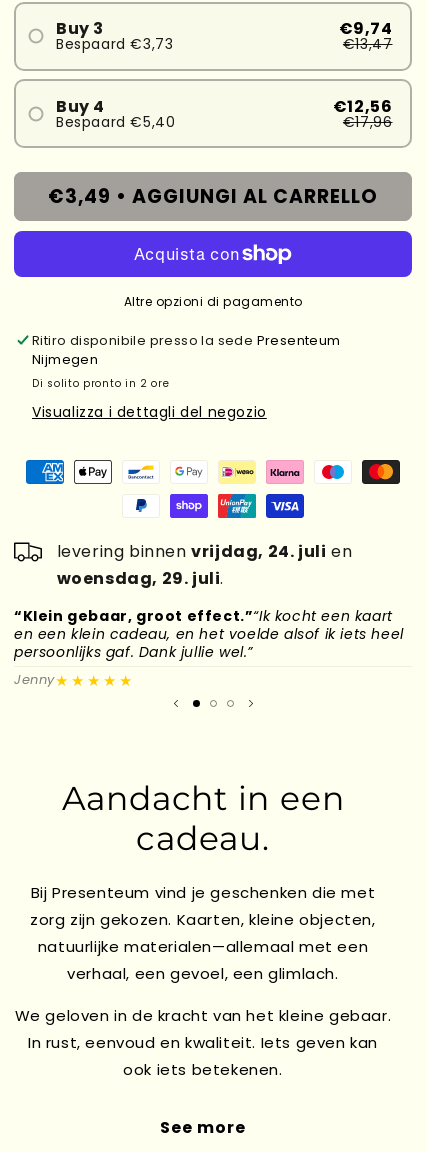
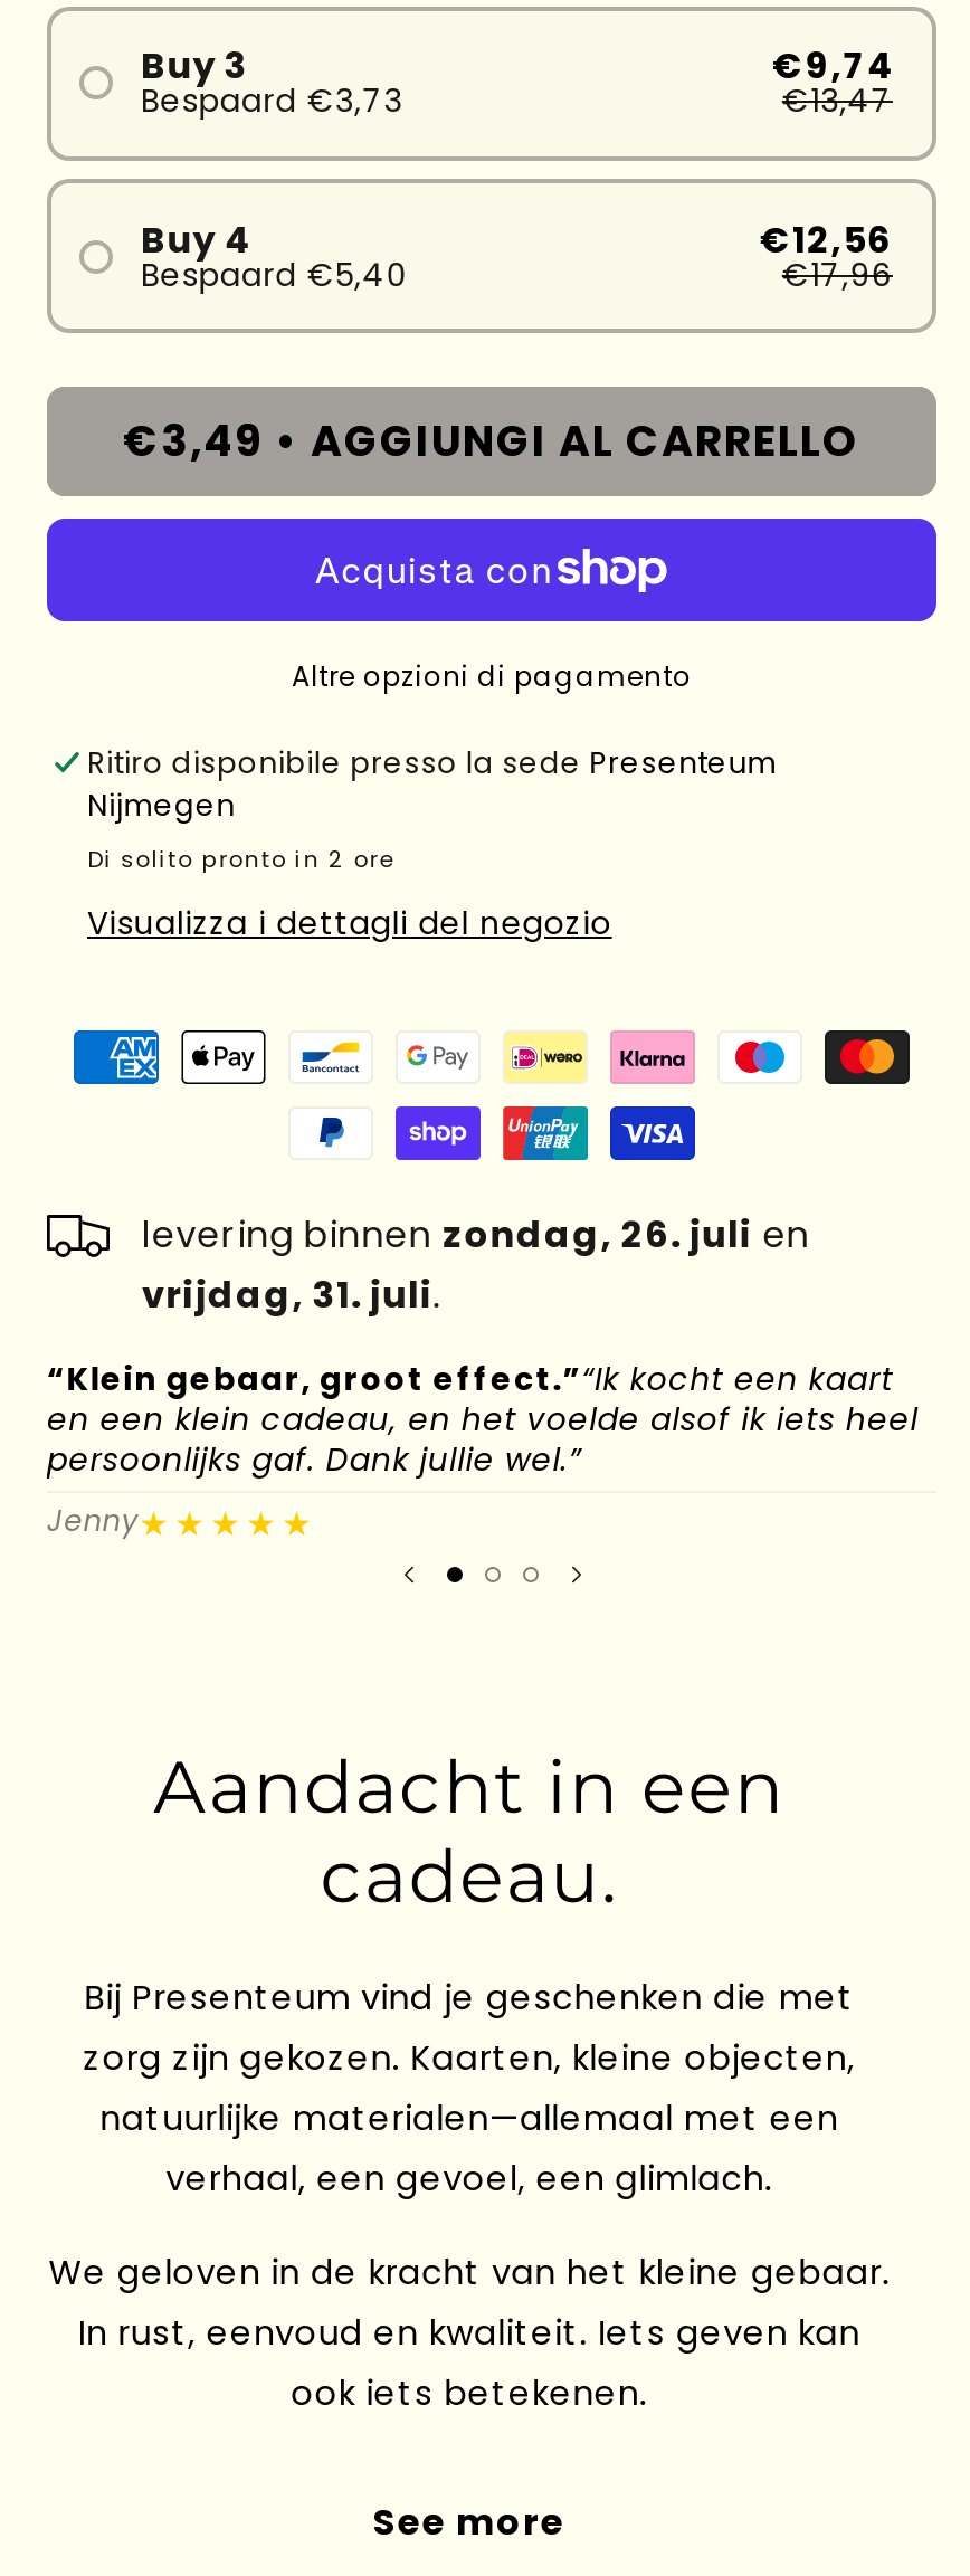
[56,540,352,563] levering binnen vrijdag, 24. juli en -> [142,1210,810,1262] levering binnen zondag, 26. juli en
[56,567,224,590] woensdag, 29. juli. -> [142,1270,441,1322] vrijdag, 31. juli.

